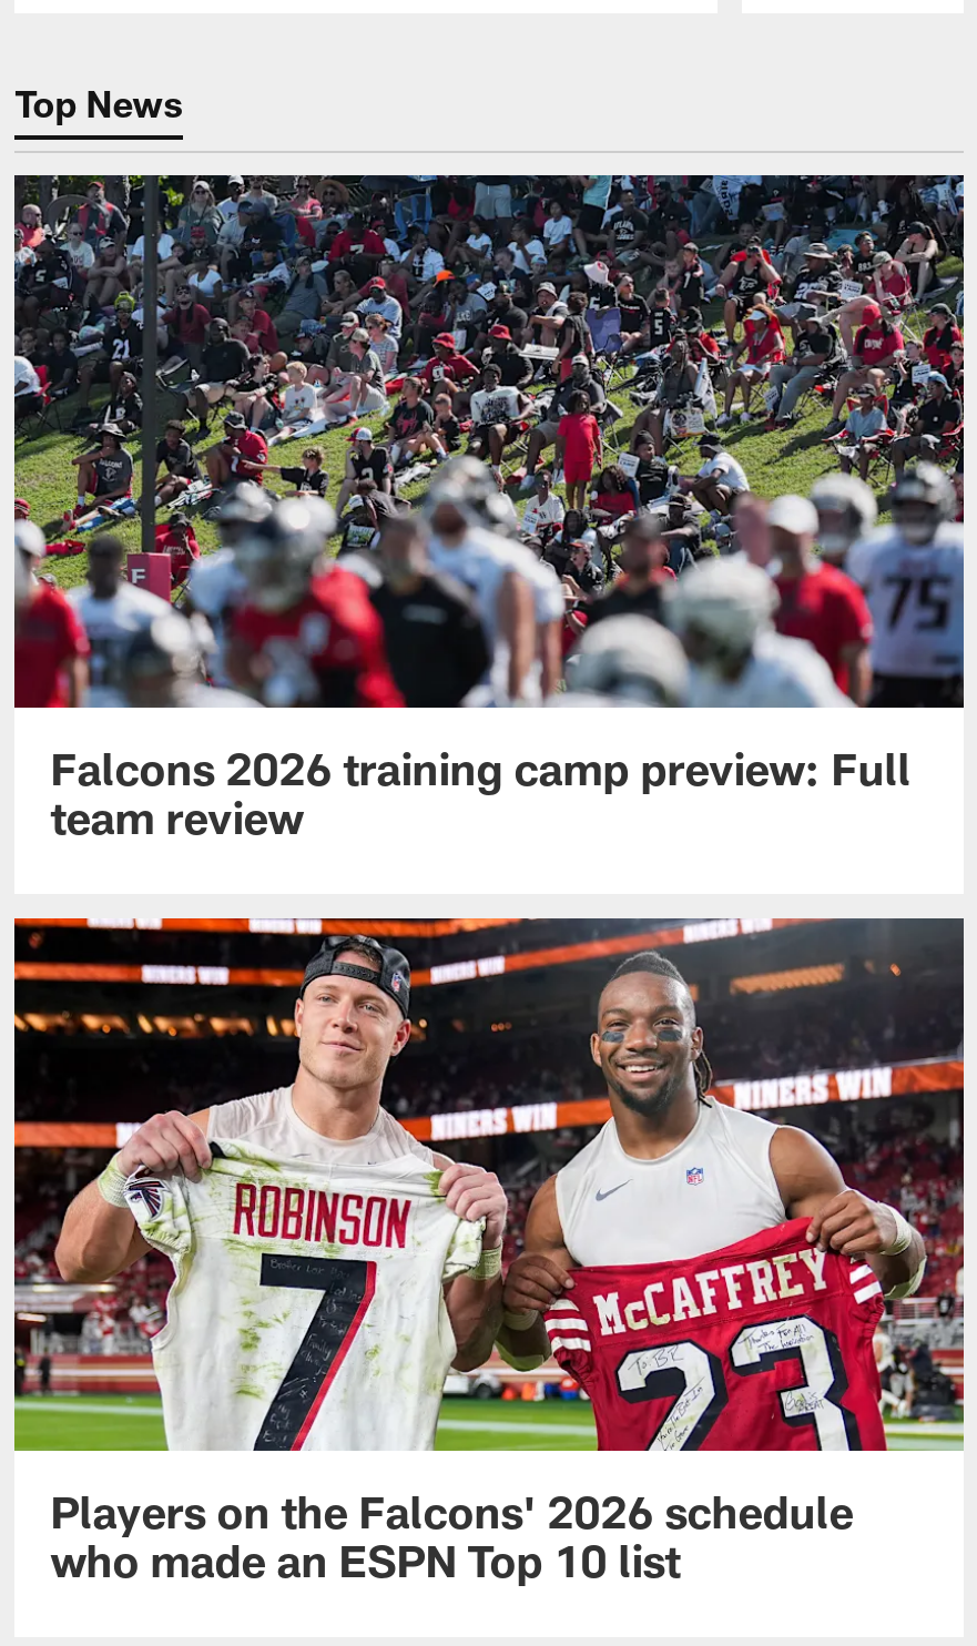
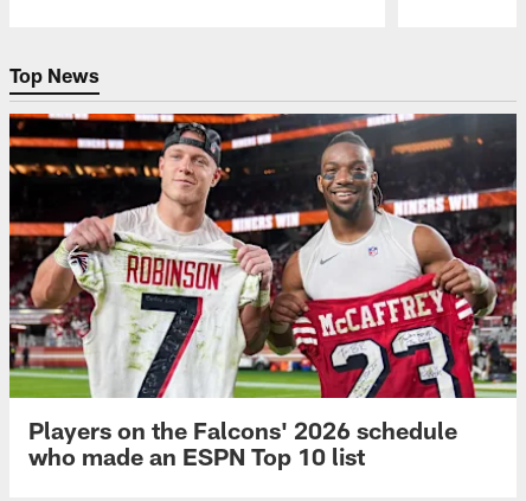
[12,173,966,844] [image] | Falcons 2026 training camp preview: Full | team review -> none

